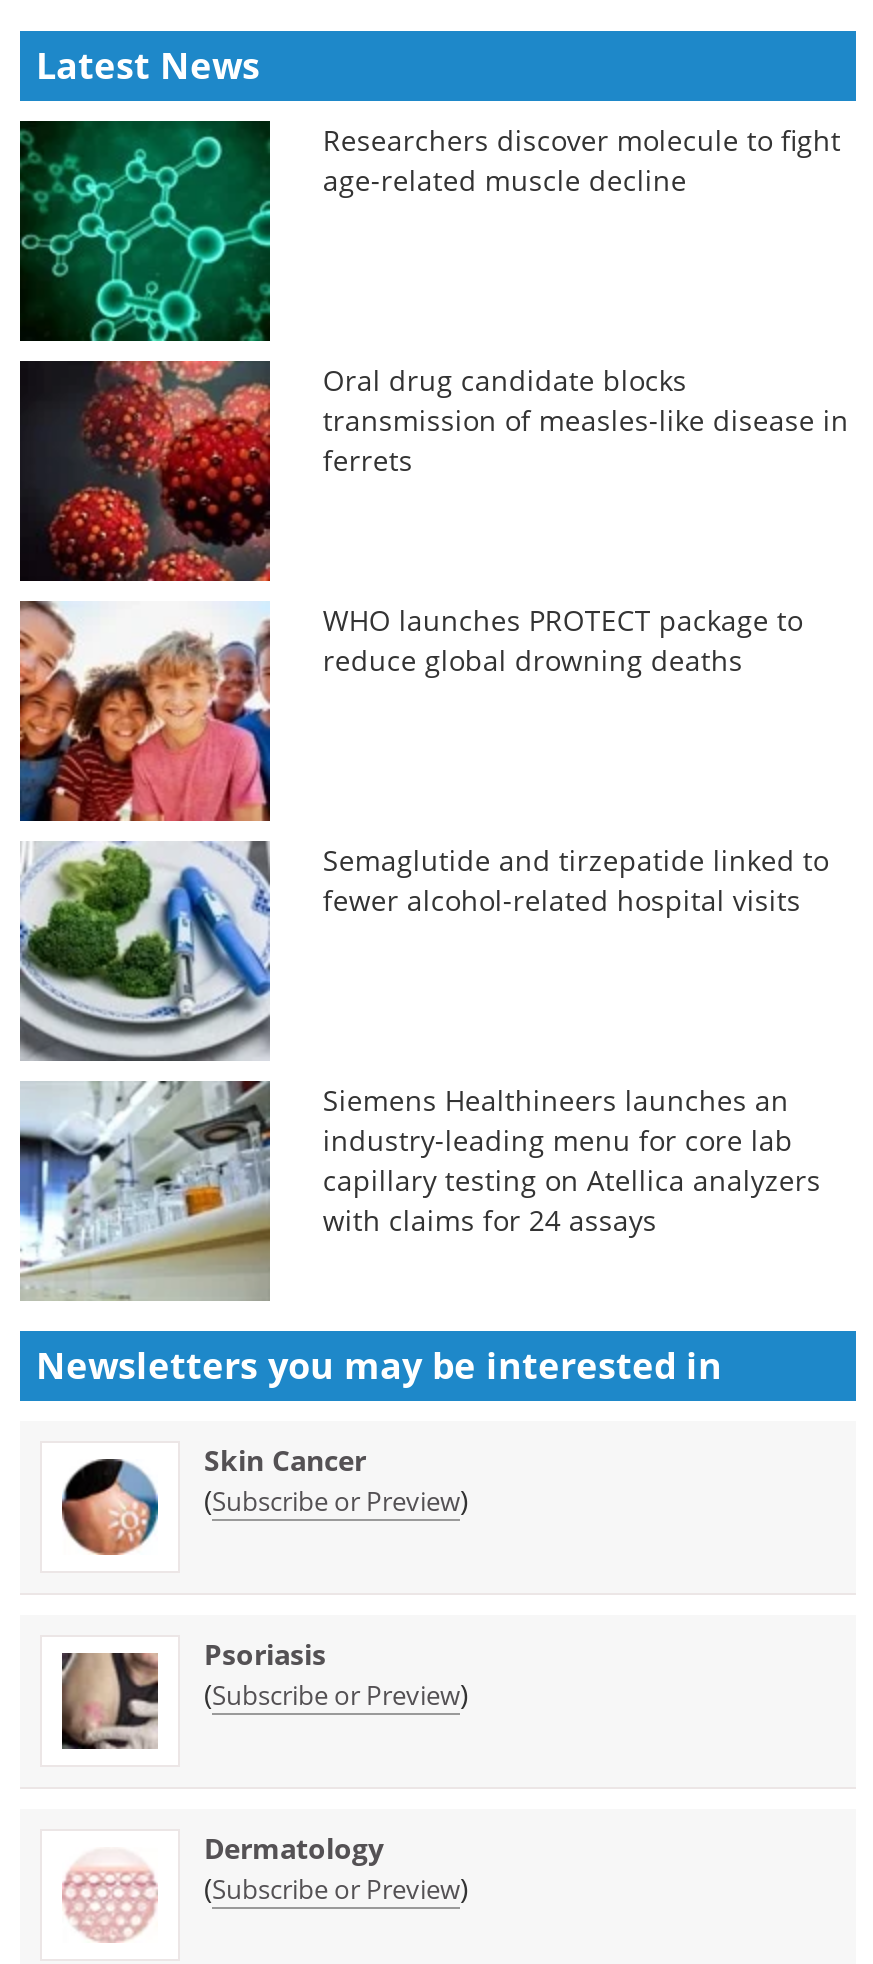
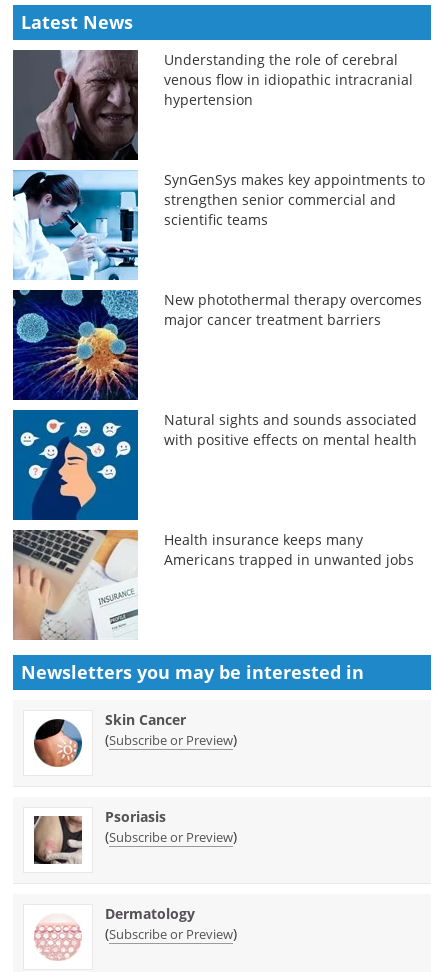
[20,119,841,343] [image] | Researchers discover molecule to fight | age-related muscle decline -> [13,49,413,161] [image] | Understanding the role of cerebral | venous flow in idiopathic intracranial | hypertension
[18,359,849,583] [image] | Oral drug candidate blocks | transmission of measles-like disease in | ferrets -> [12,170,425,281] [image] | SynGenSys makes key appointments to | strengthen senior commercial and | scientific teams
[18,601,803,823] [image] | WHO launches PROTECT package to | reduce global drowning deaths -> [12,289,422,401] [image] | New photothermal therapy overcomes | major cancer treatment barriers
[18,839,829,1063] [image] | Semaglutide and tirzepatide linked to | fewer alcohol-related hospital visits -> [12,409,417,521] [image] | Natural sights and sounds associated | with positive effects on mental health
[18,1079,821,1301] [image] | Siemens Healthineers launches an | industry-leading menu for core lab | capillary testing on Atellica analyzers | with claims for 24 assays -> [12,529,414,640] [image] | Health insurance keeps many | Americans trapped in unwanted jobs

